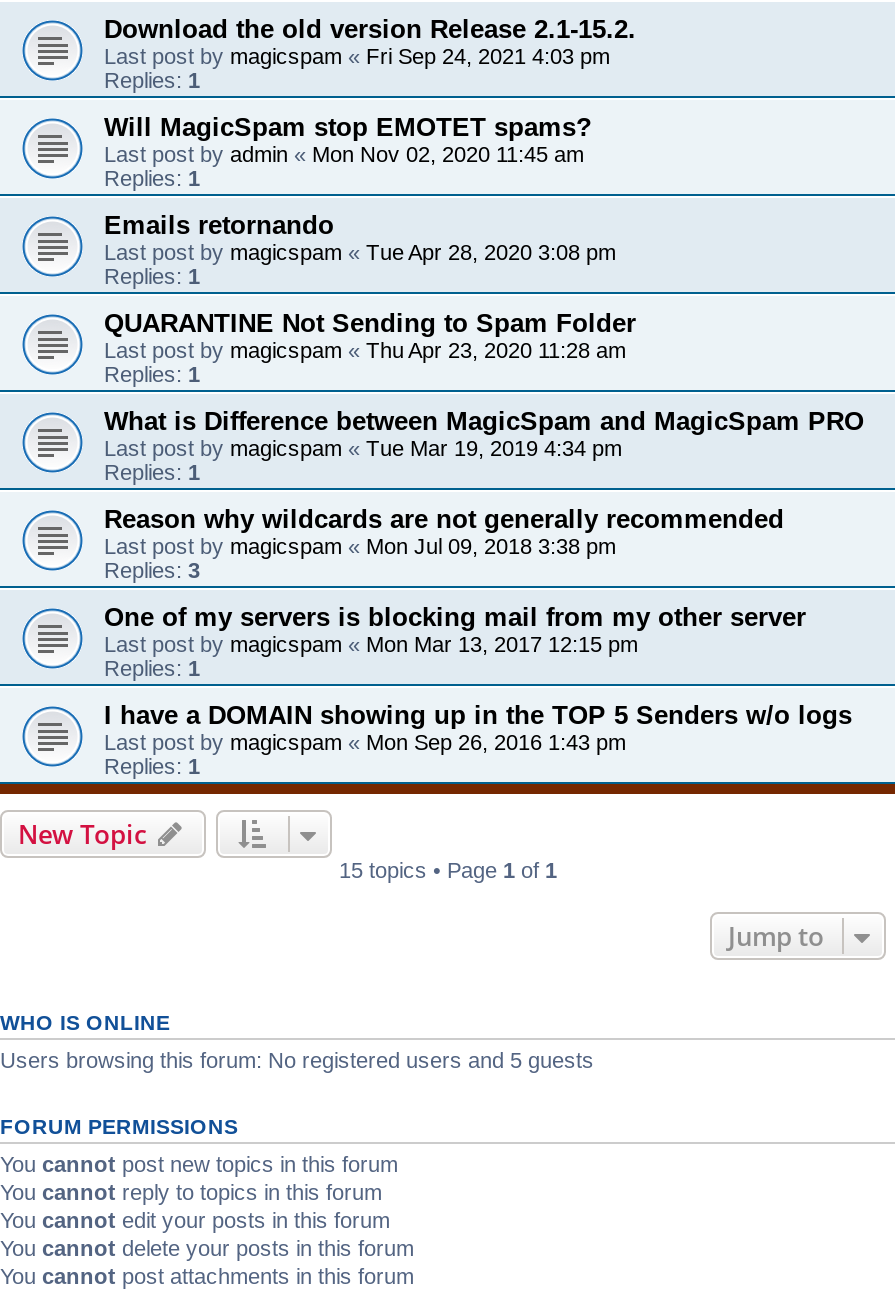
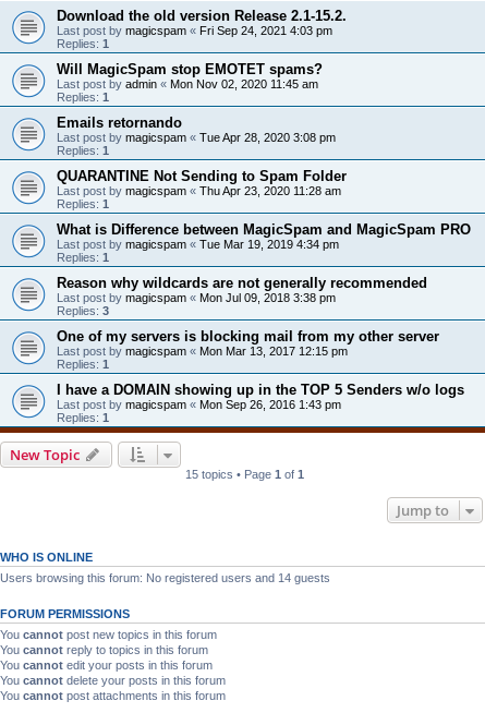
[0,1047,594,1071] Users browsing this forum: No registered users and 5 guests -> [0,571,330,584] Users browsing this forum: No registered users and 14 guests

